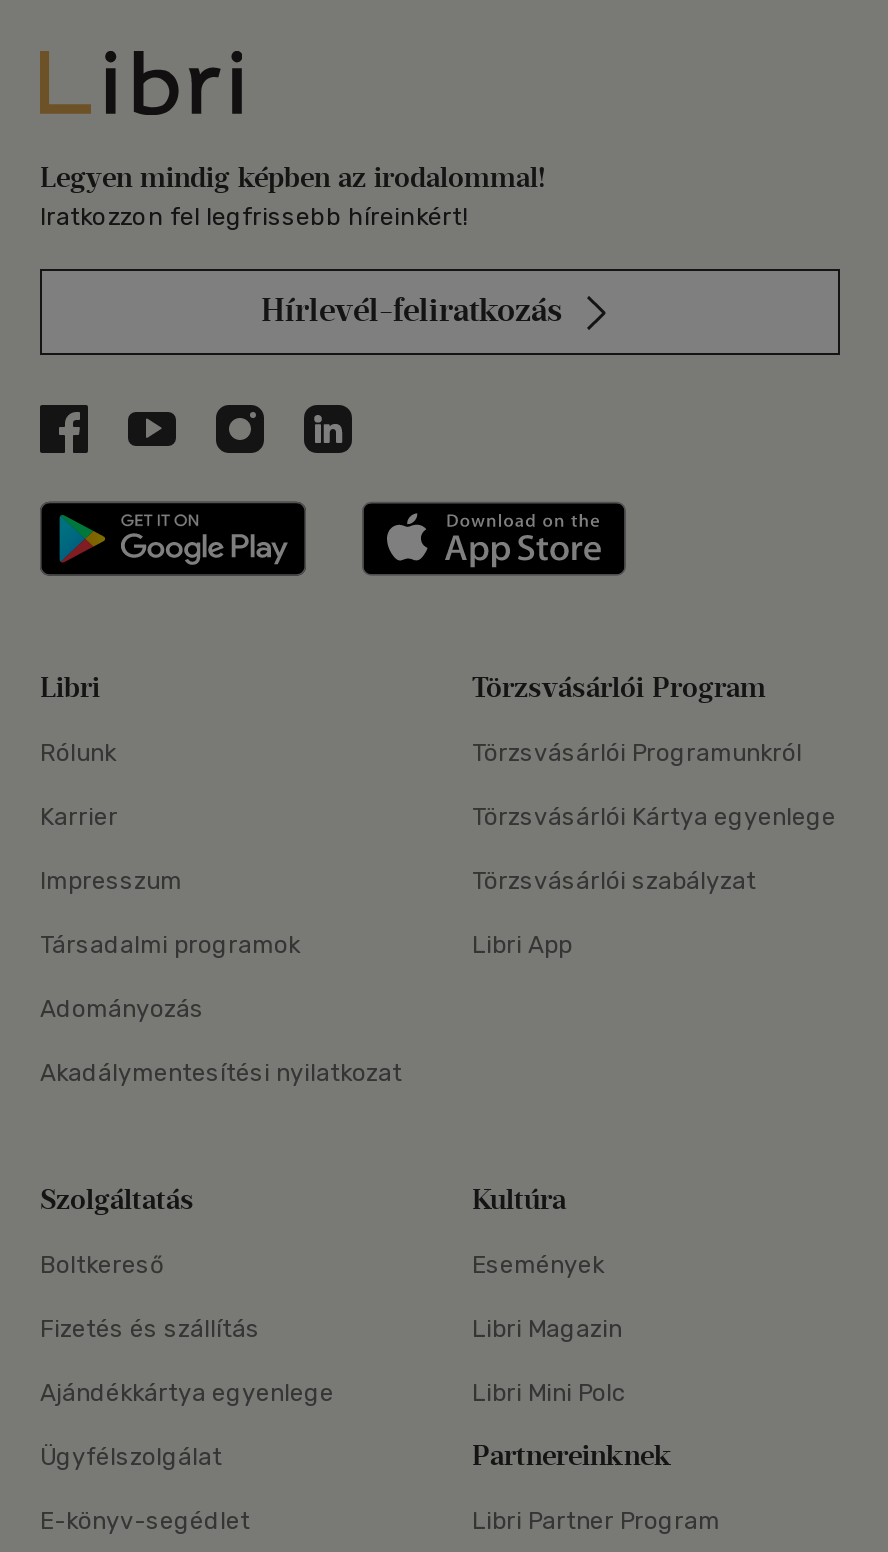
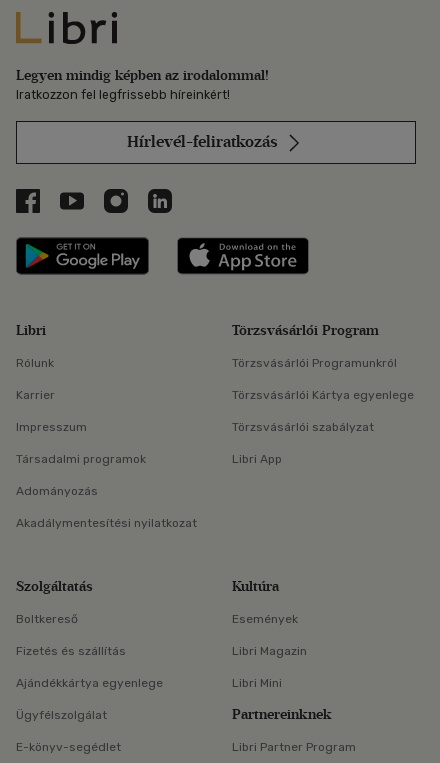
[472,1379,626,1407] Libri Mini Polc -> [232,676,282,690] Libri Mini

